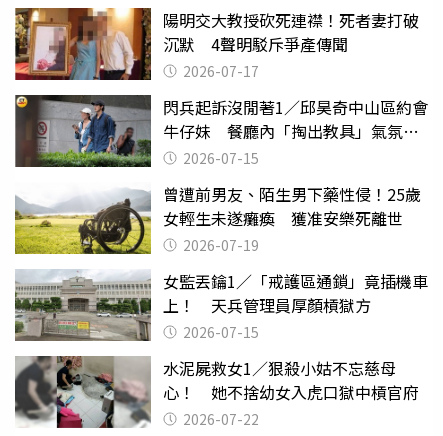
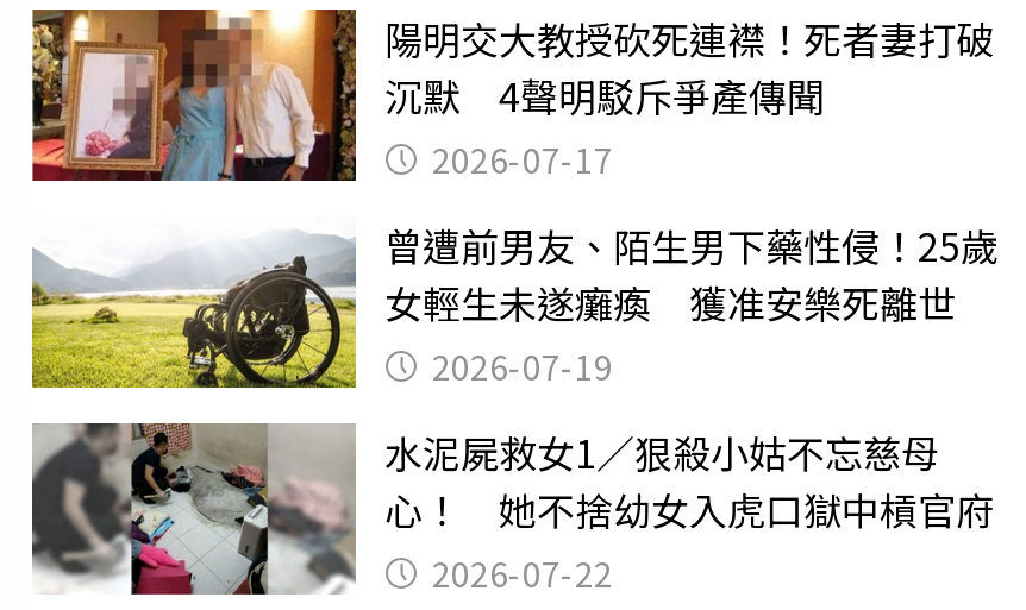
[15,94,428,168] [image] | 閃兵起訴沒閒著1／邱昊奇中山區約會 | 牛仔妹 餐廳內「掏出教具」氣氛突 | 變 2026-07-15 -> none
[15,269,428,342] [image] | 女監丟鑰1／「戒護區通鎖」竟插機車 | 上！ 天兵管理員厚顏槓獄方 | 2026-07-15 -> none

